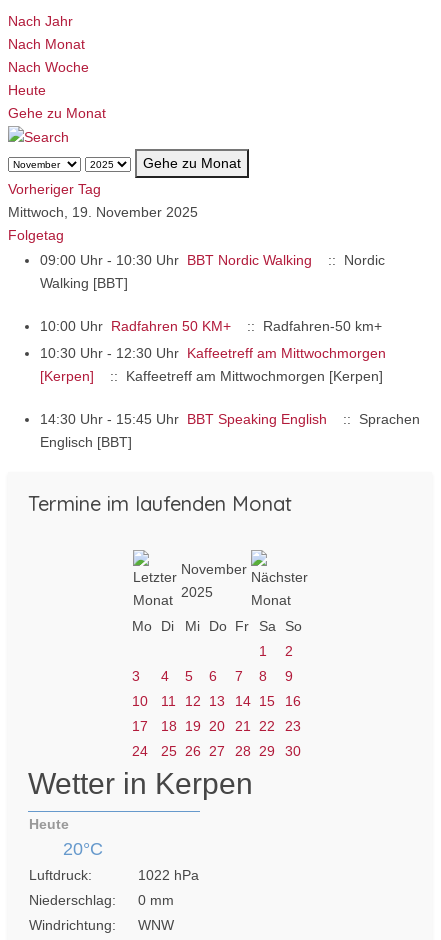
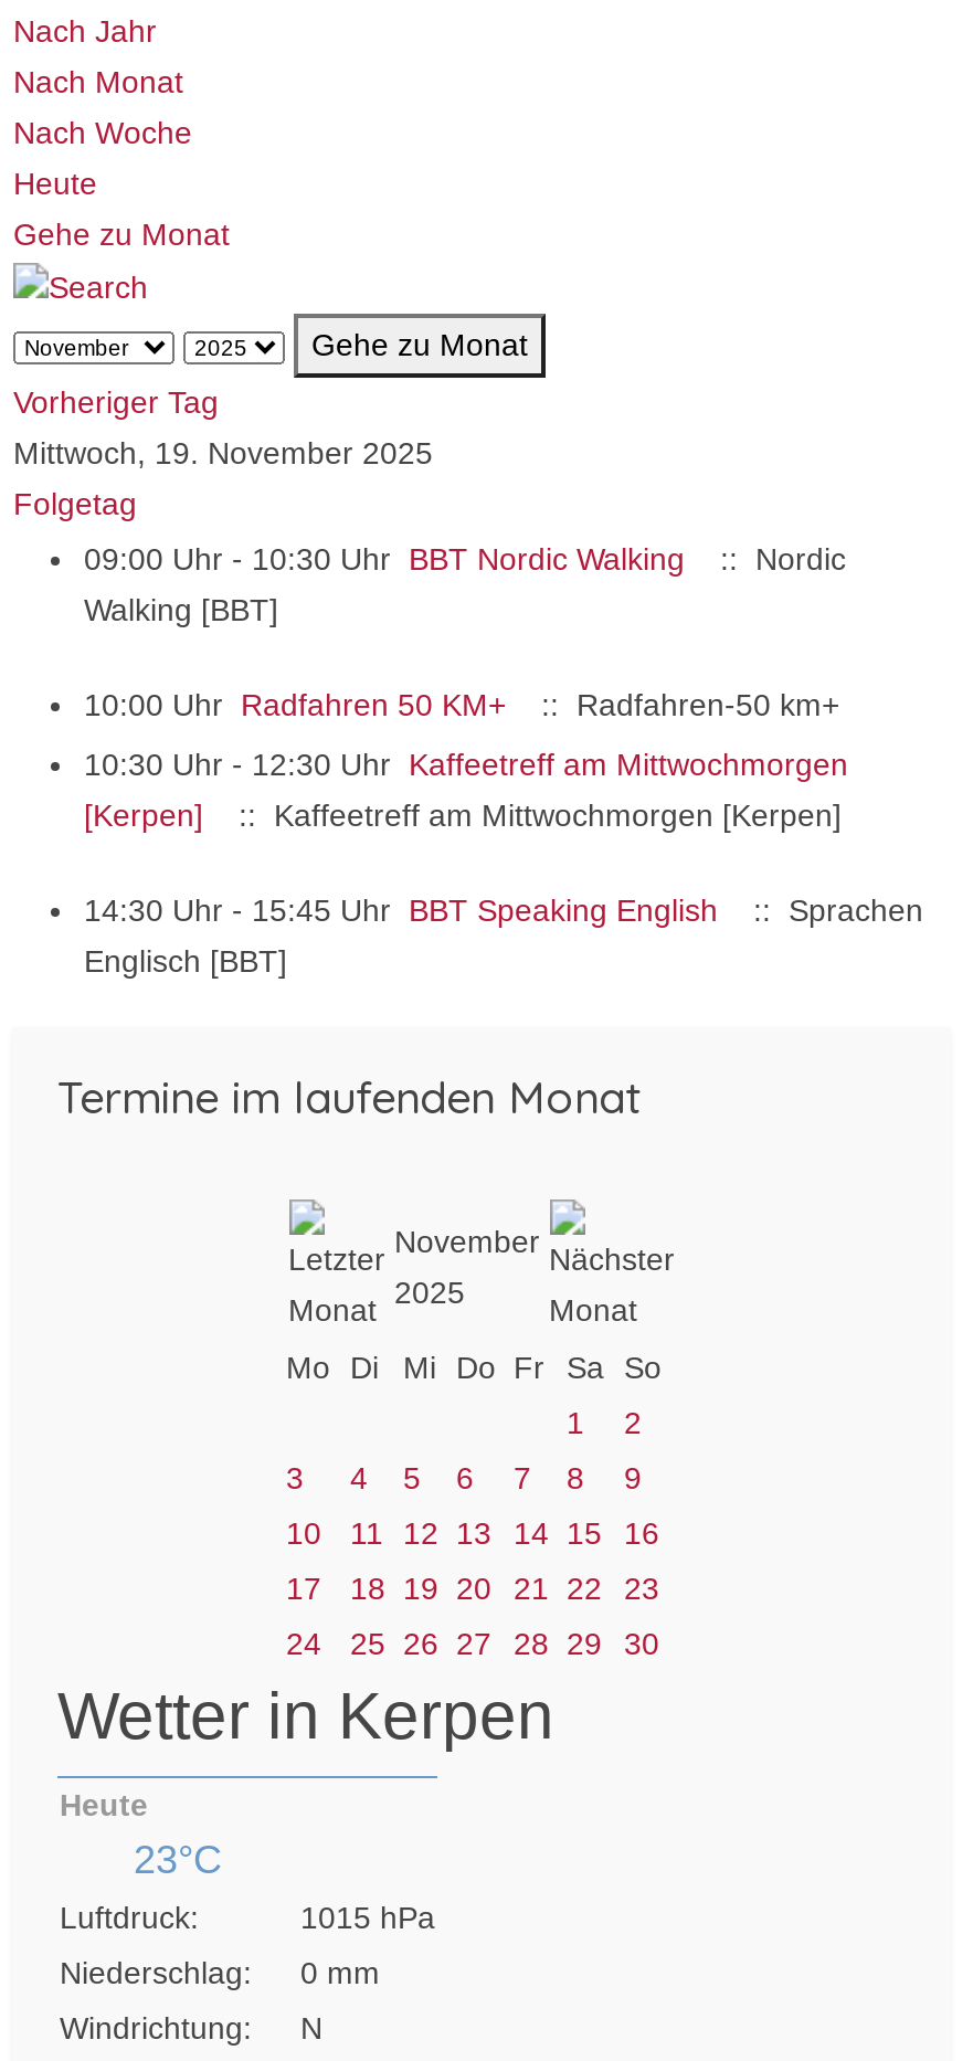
[62,839,102,859] 20°C -> [134,1839,222,1883] 23°C
[138,867,199,883] 1022 hPa -> [300,1900,435,1936] 1015 hPa
[138,917,174,933] WNW -> [300,2011,322,2046] N

